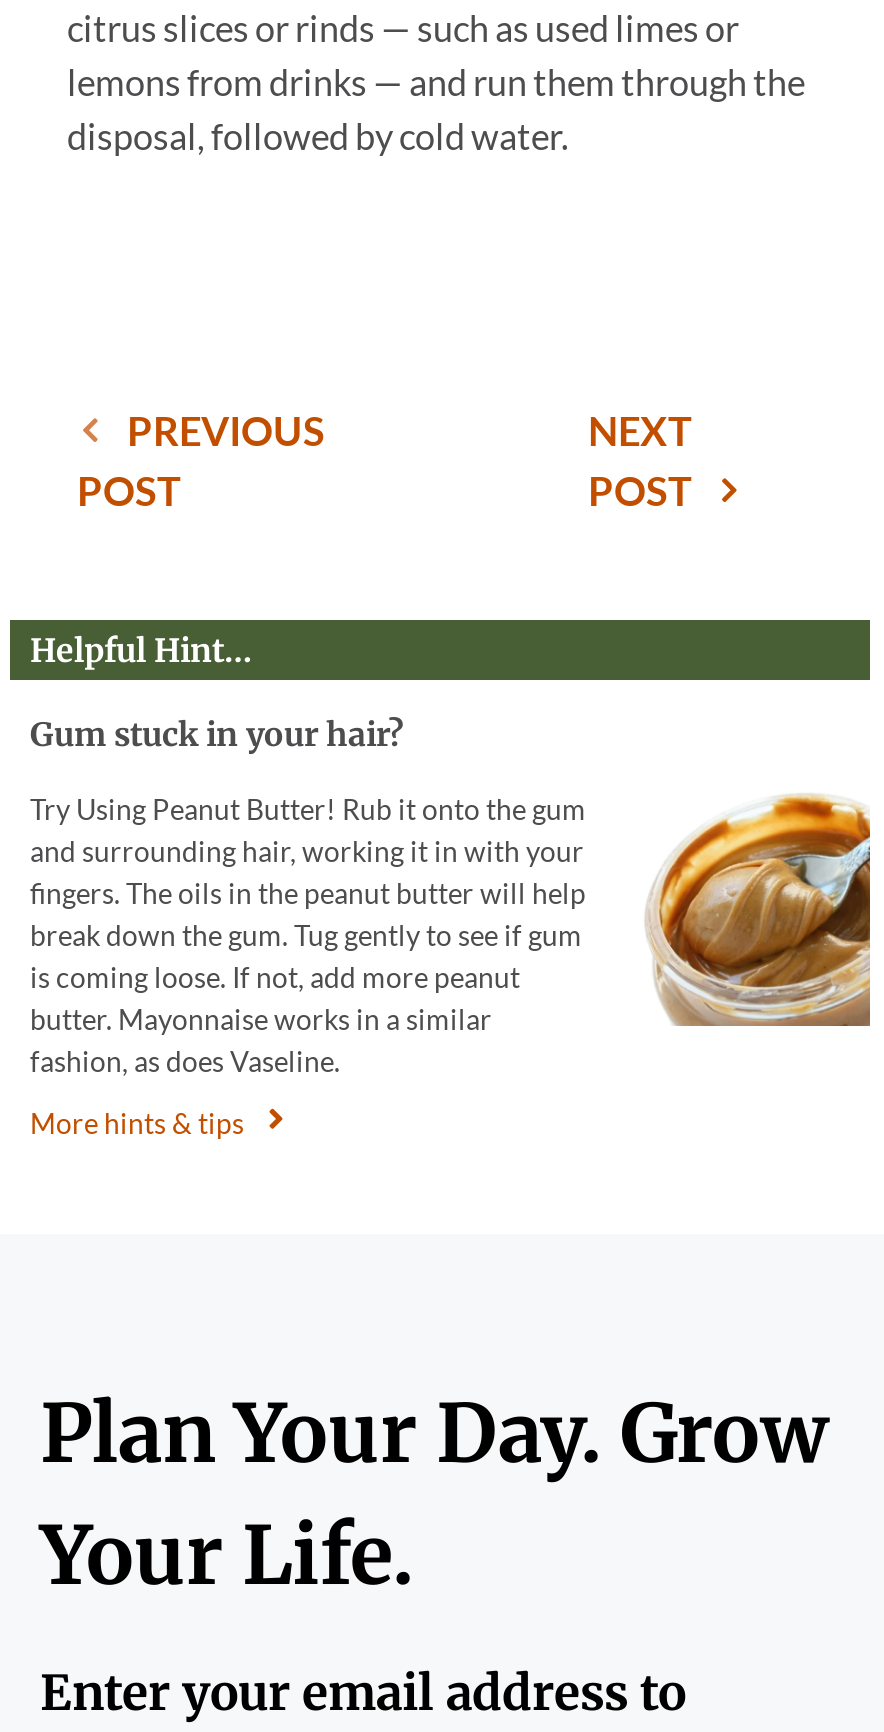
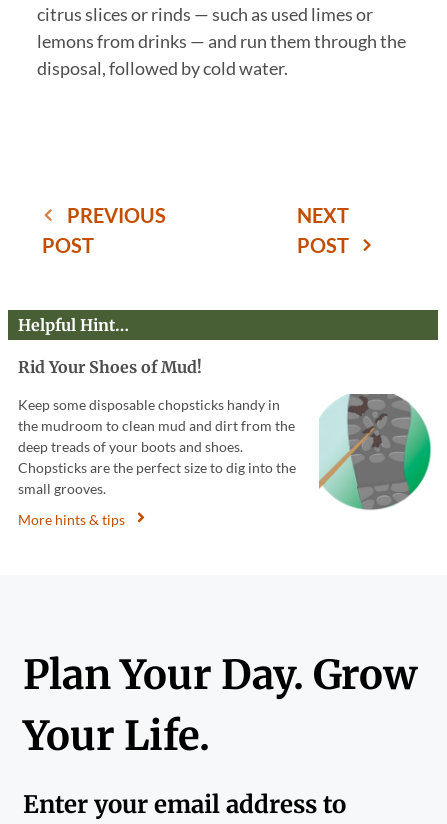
[30,714,404,754] Gum stuck in your hair? -> [18,357,202,377] Rid Your Shoes of Mud!
[30,792,872,1078] [image] | Try Using Peanut Butter! Rub it onto the gum | and surrounding hair, working it in with your | fingers. The oils in the peanut butter will help | break down the gum. Tug gently to see if gum | is coming loose. If not, add more peanut | butter. Mayonnaise works in a similar | fashion, as does Vaseline. -> [18,393,438,511] [image] | Keep some disposable chopsticks handy in | the mudroom to clean mud and dirt from the | deep treads of your boots and shoes. | Chopsticks are the perfect size to dig into the | small grooves.

